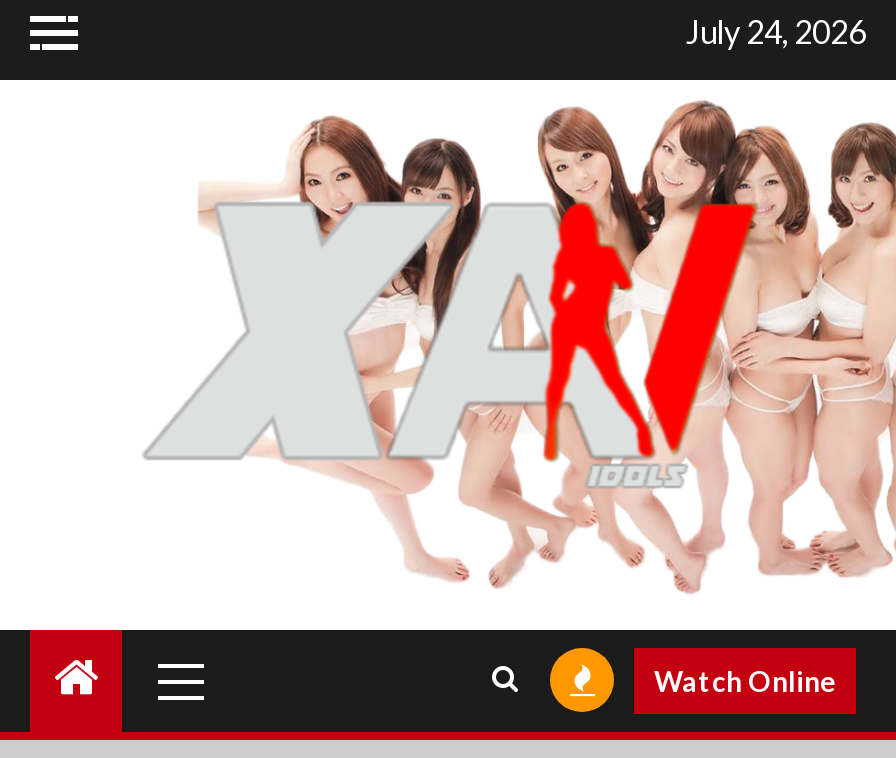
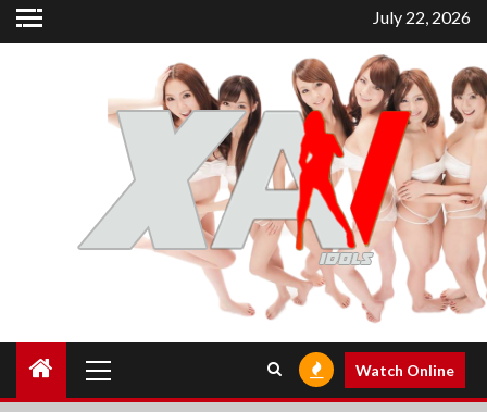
[686,12,866,50] July 24, 2026 -> [373,6,471,27] July 22, 2026

